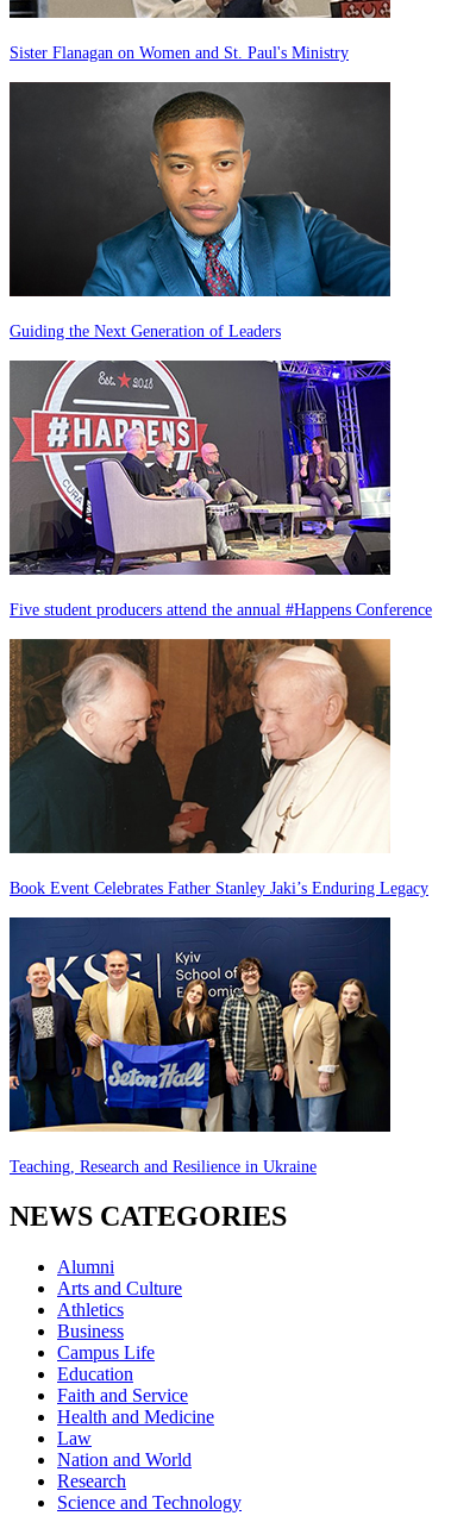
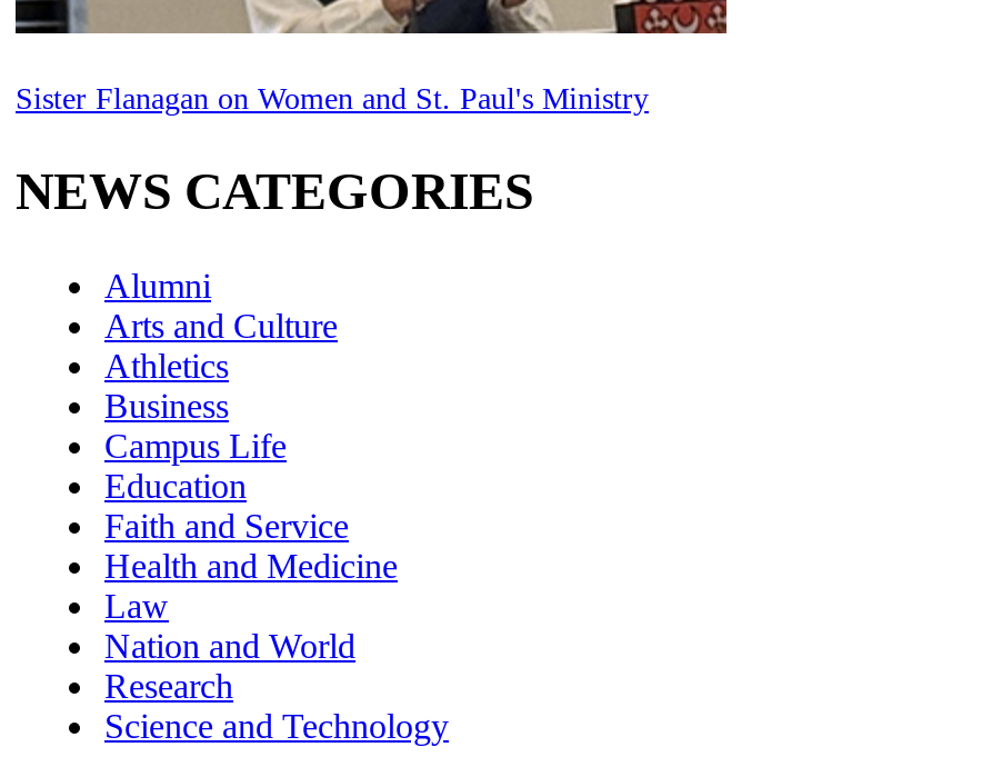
[10,81,392,340] [image] | Guiding the Next Generation of Leaders -> none
[10,349,432,618] [image] | Five student producers attend the annual #Happens Conference -> none
[8,638,428,897] [image] | Book Event Celebrates Father Stanley Jaki’s Enduring Legacy -> none
[8,916,392,1175] [image] | Teaching, Research and Resilience in Ukraine -> none

